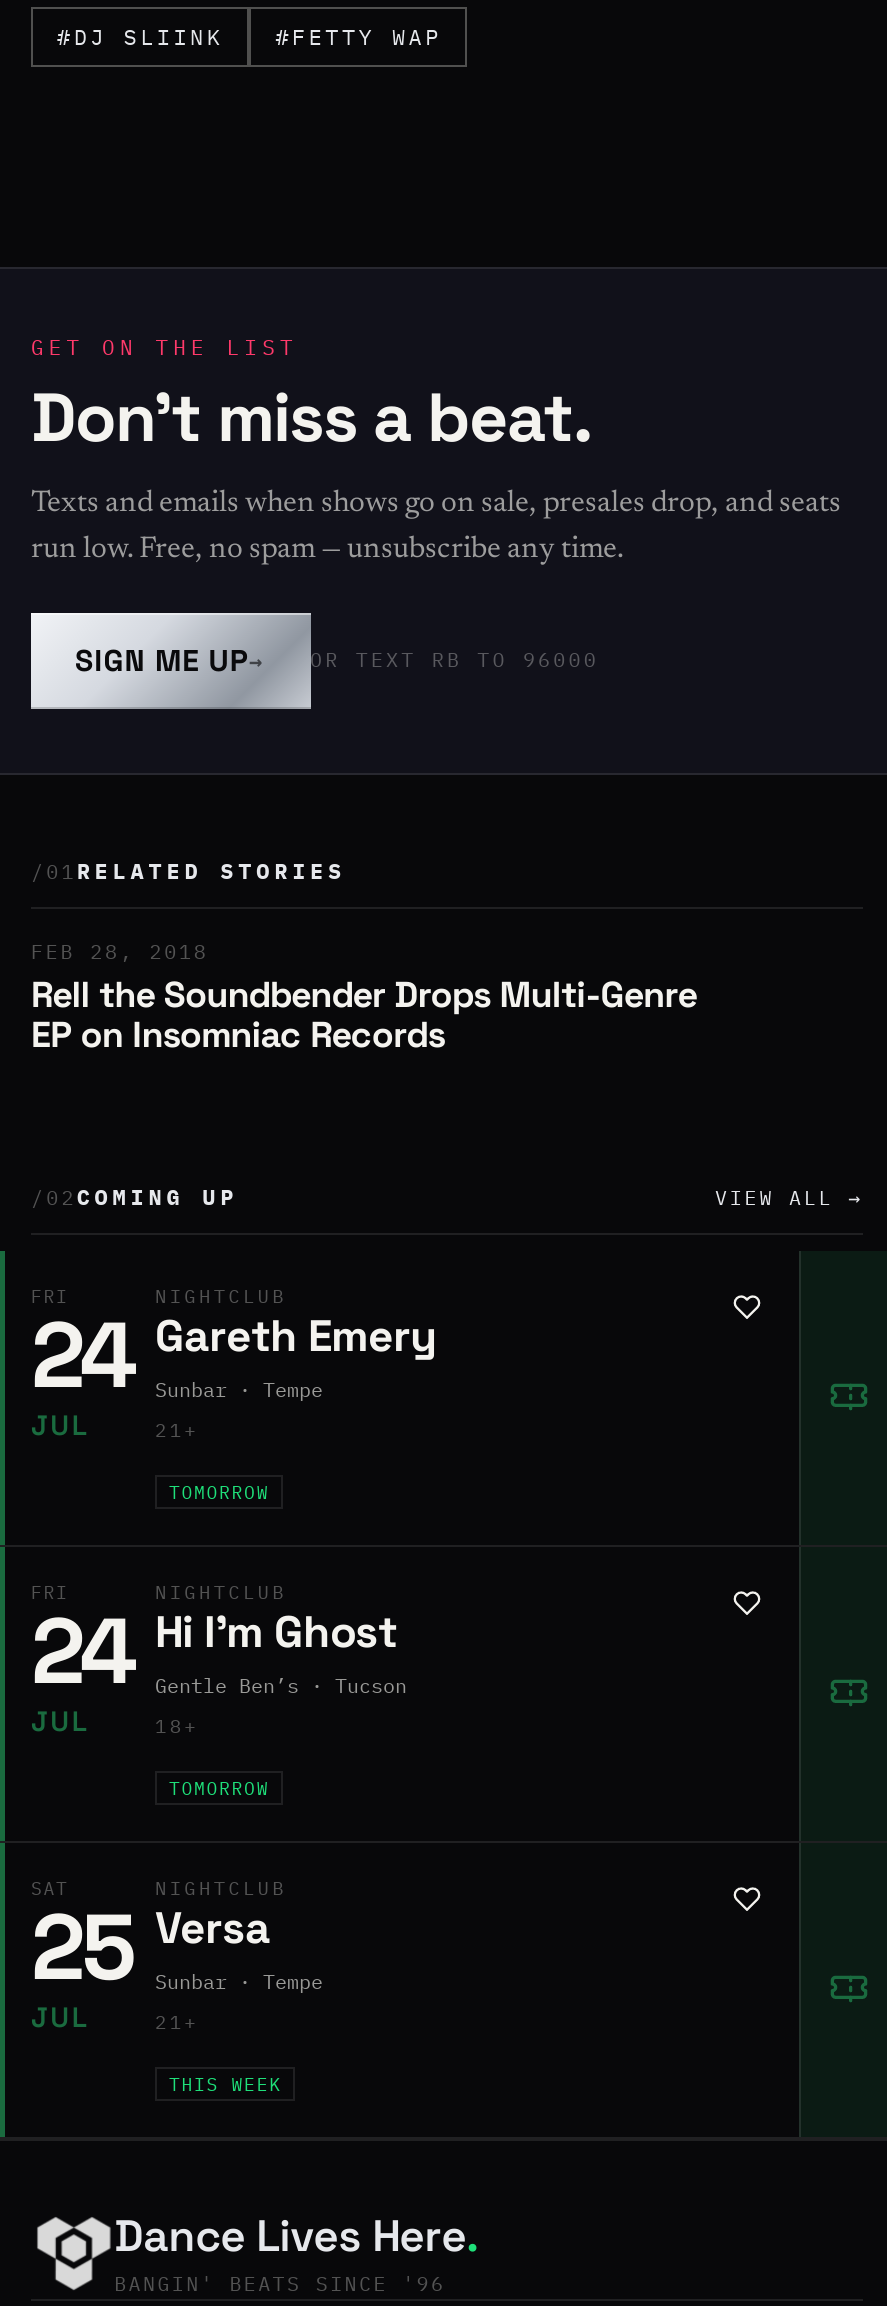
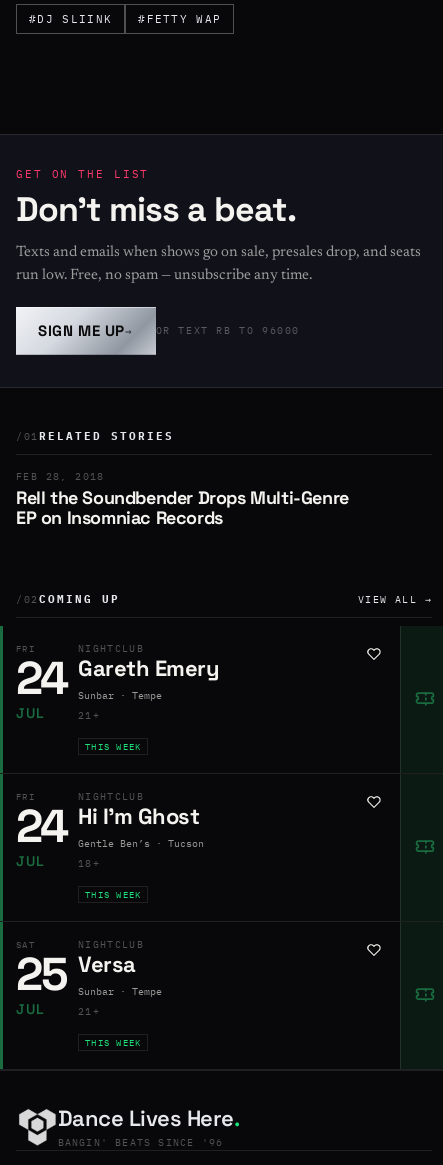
[169,1480,269,1502] TOMORROW -> [85,741,141,752] THIS WEEK
[169,1776,269,1798] TOMORROW -> [85,889,141,900] THIS WEEK

